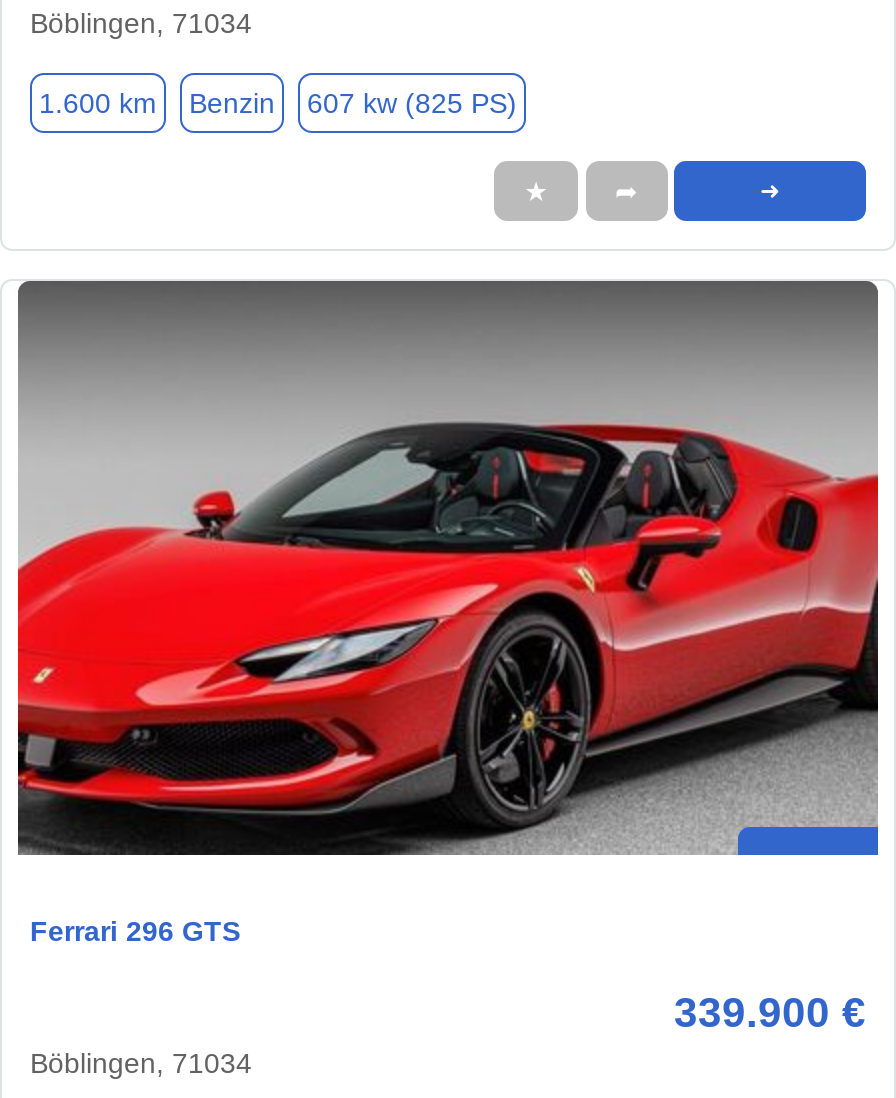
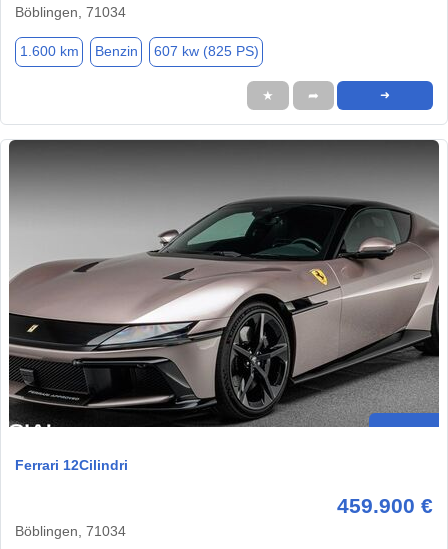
[16,394,880,947] [image] | Ferrari 296 GTS -> [8,196,440,473] [image] | Ferrari 12Cilindri
[674,989,866,1035] 339.900 € -> [337,494,433,517] 459.900 €

